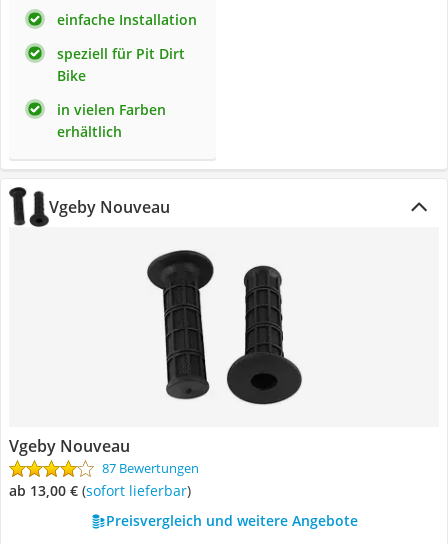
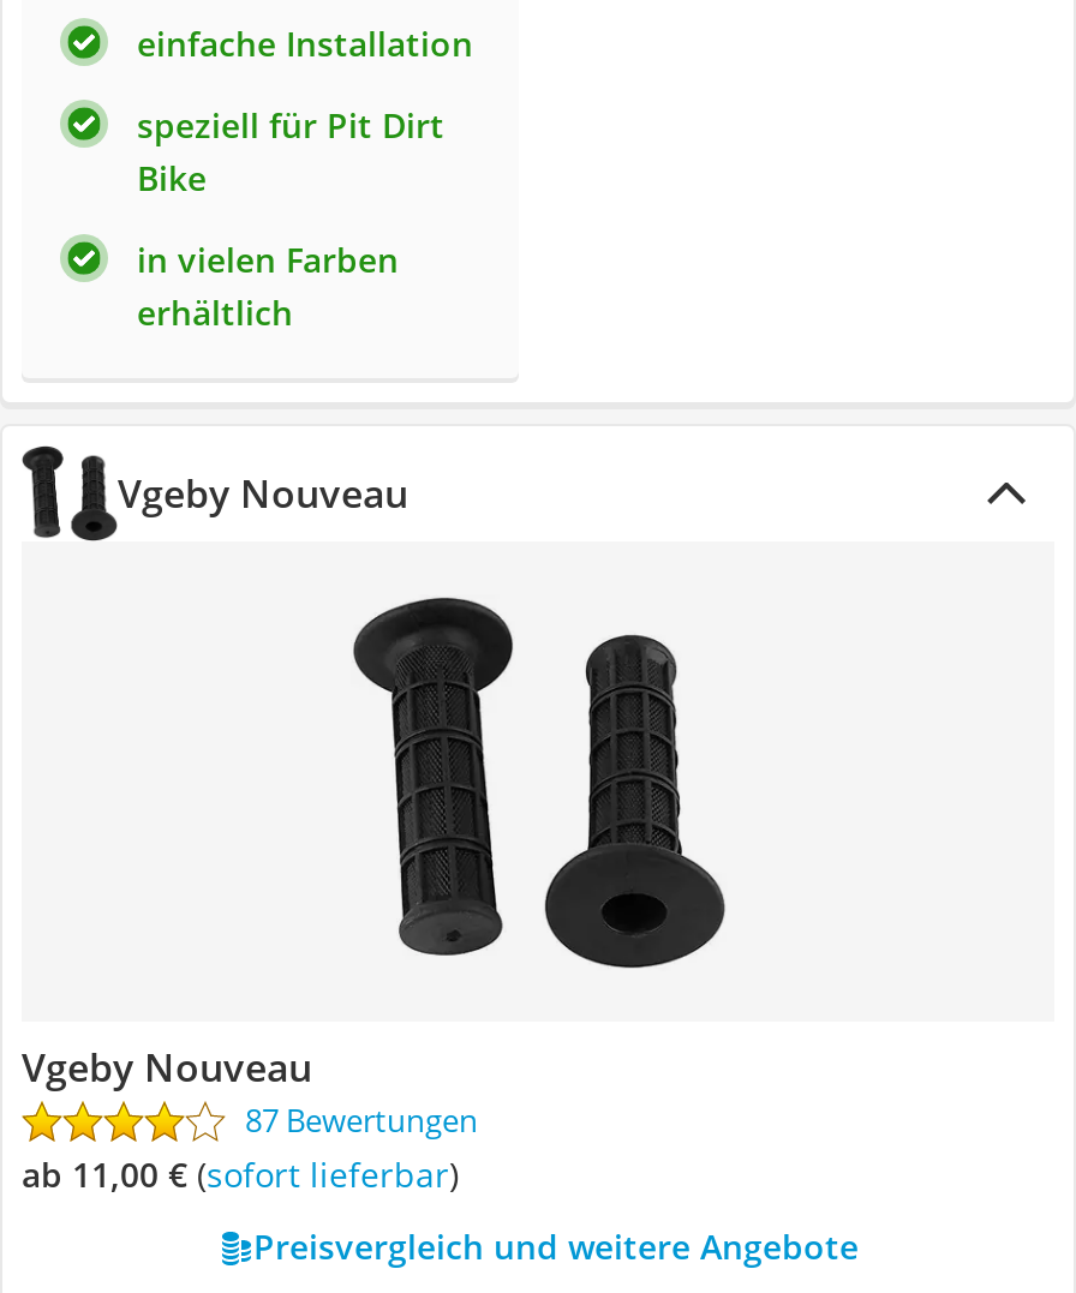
[9,481,191,500] ab 13,00 €( Sofort lieferbar) -> [22,1151,459,1197] ab 11,00 €( Sofort lieferbar)

